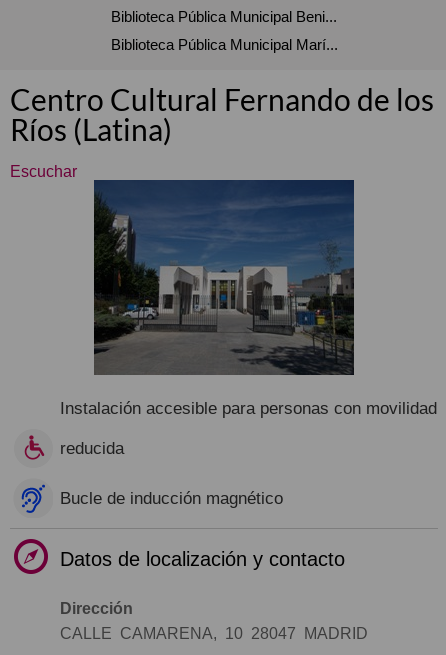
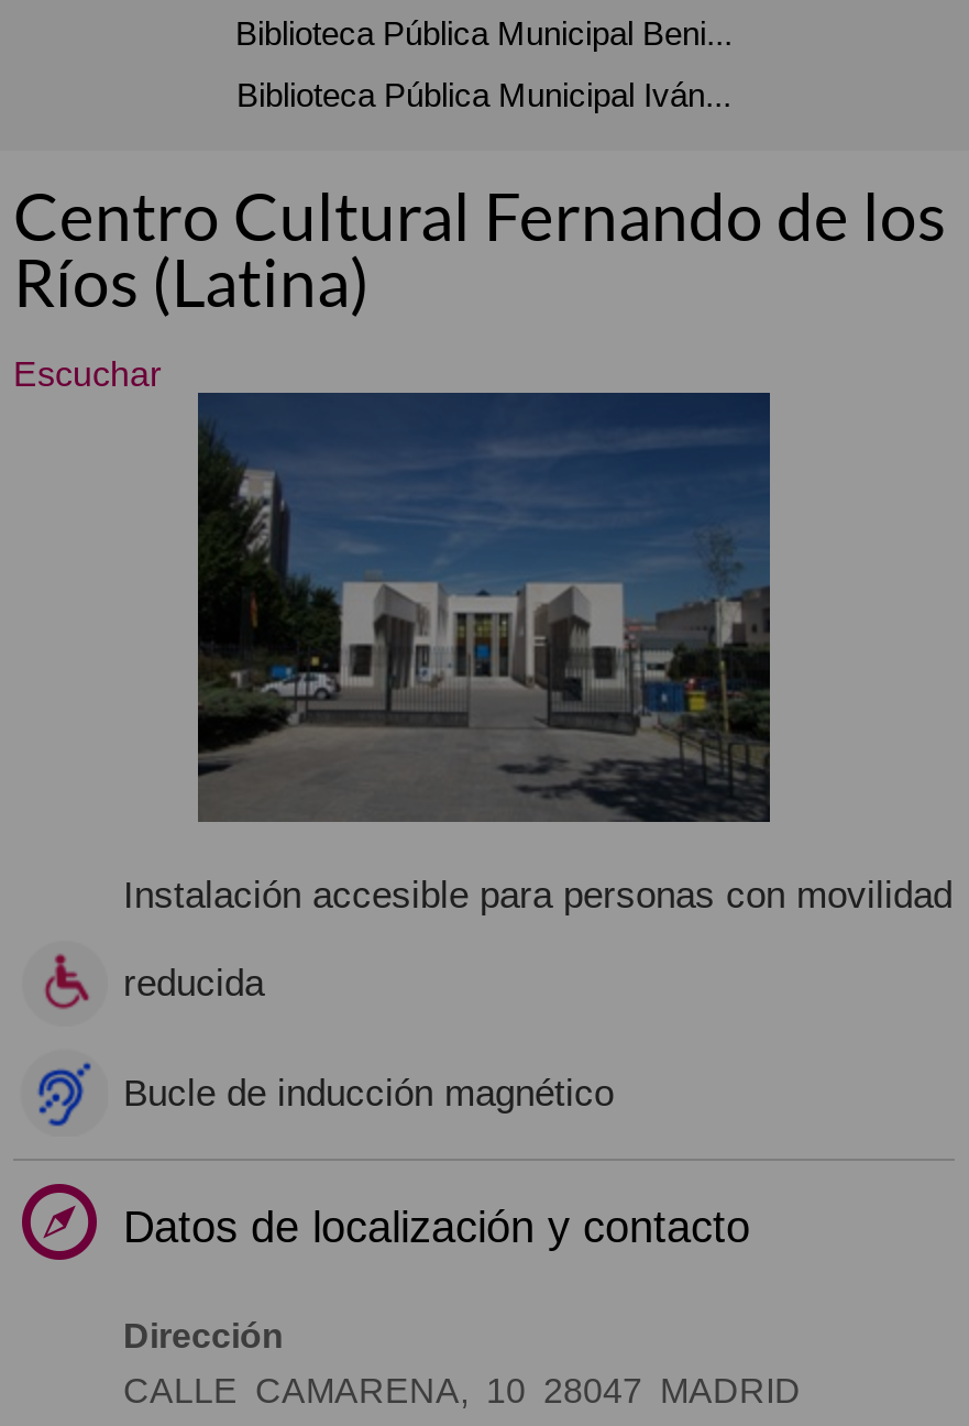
[110,36,337,53] Biblioteca Pública Municipal Marí... -> [236,77,731,114] Biblioteca Pública Municipal Iván...

